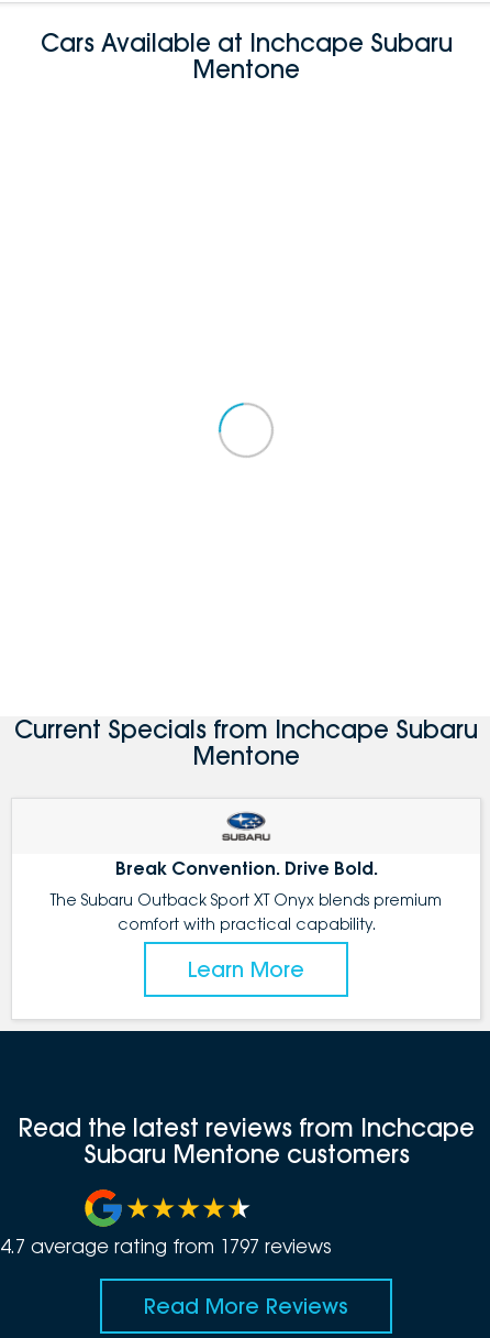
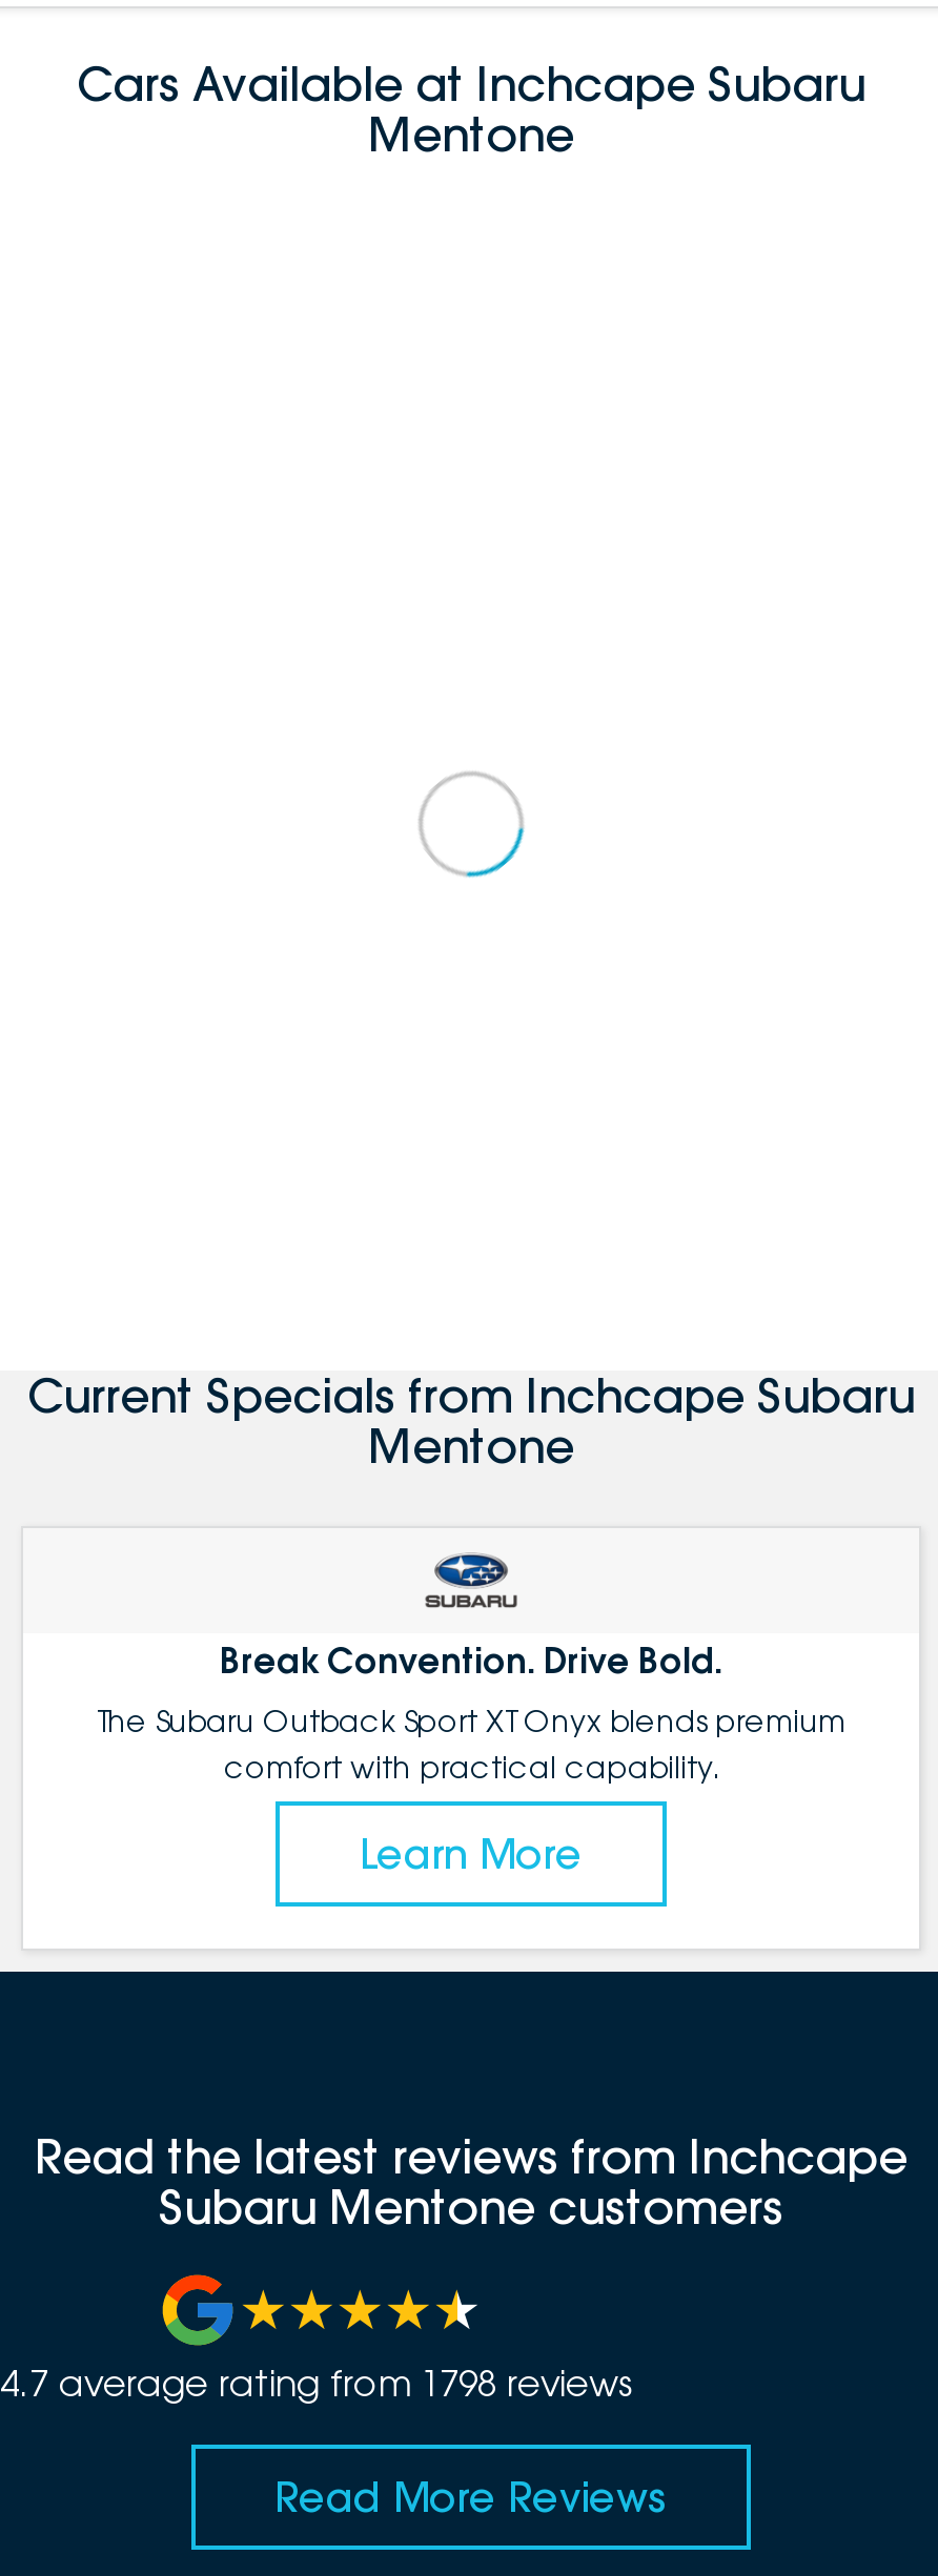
[0,1235,332,1258] 4.7 average rating from 1797 reviews -> [0,2361,635,2405] 4.7 average rating from 1798 reviews

